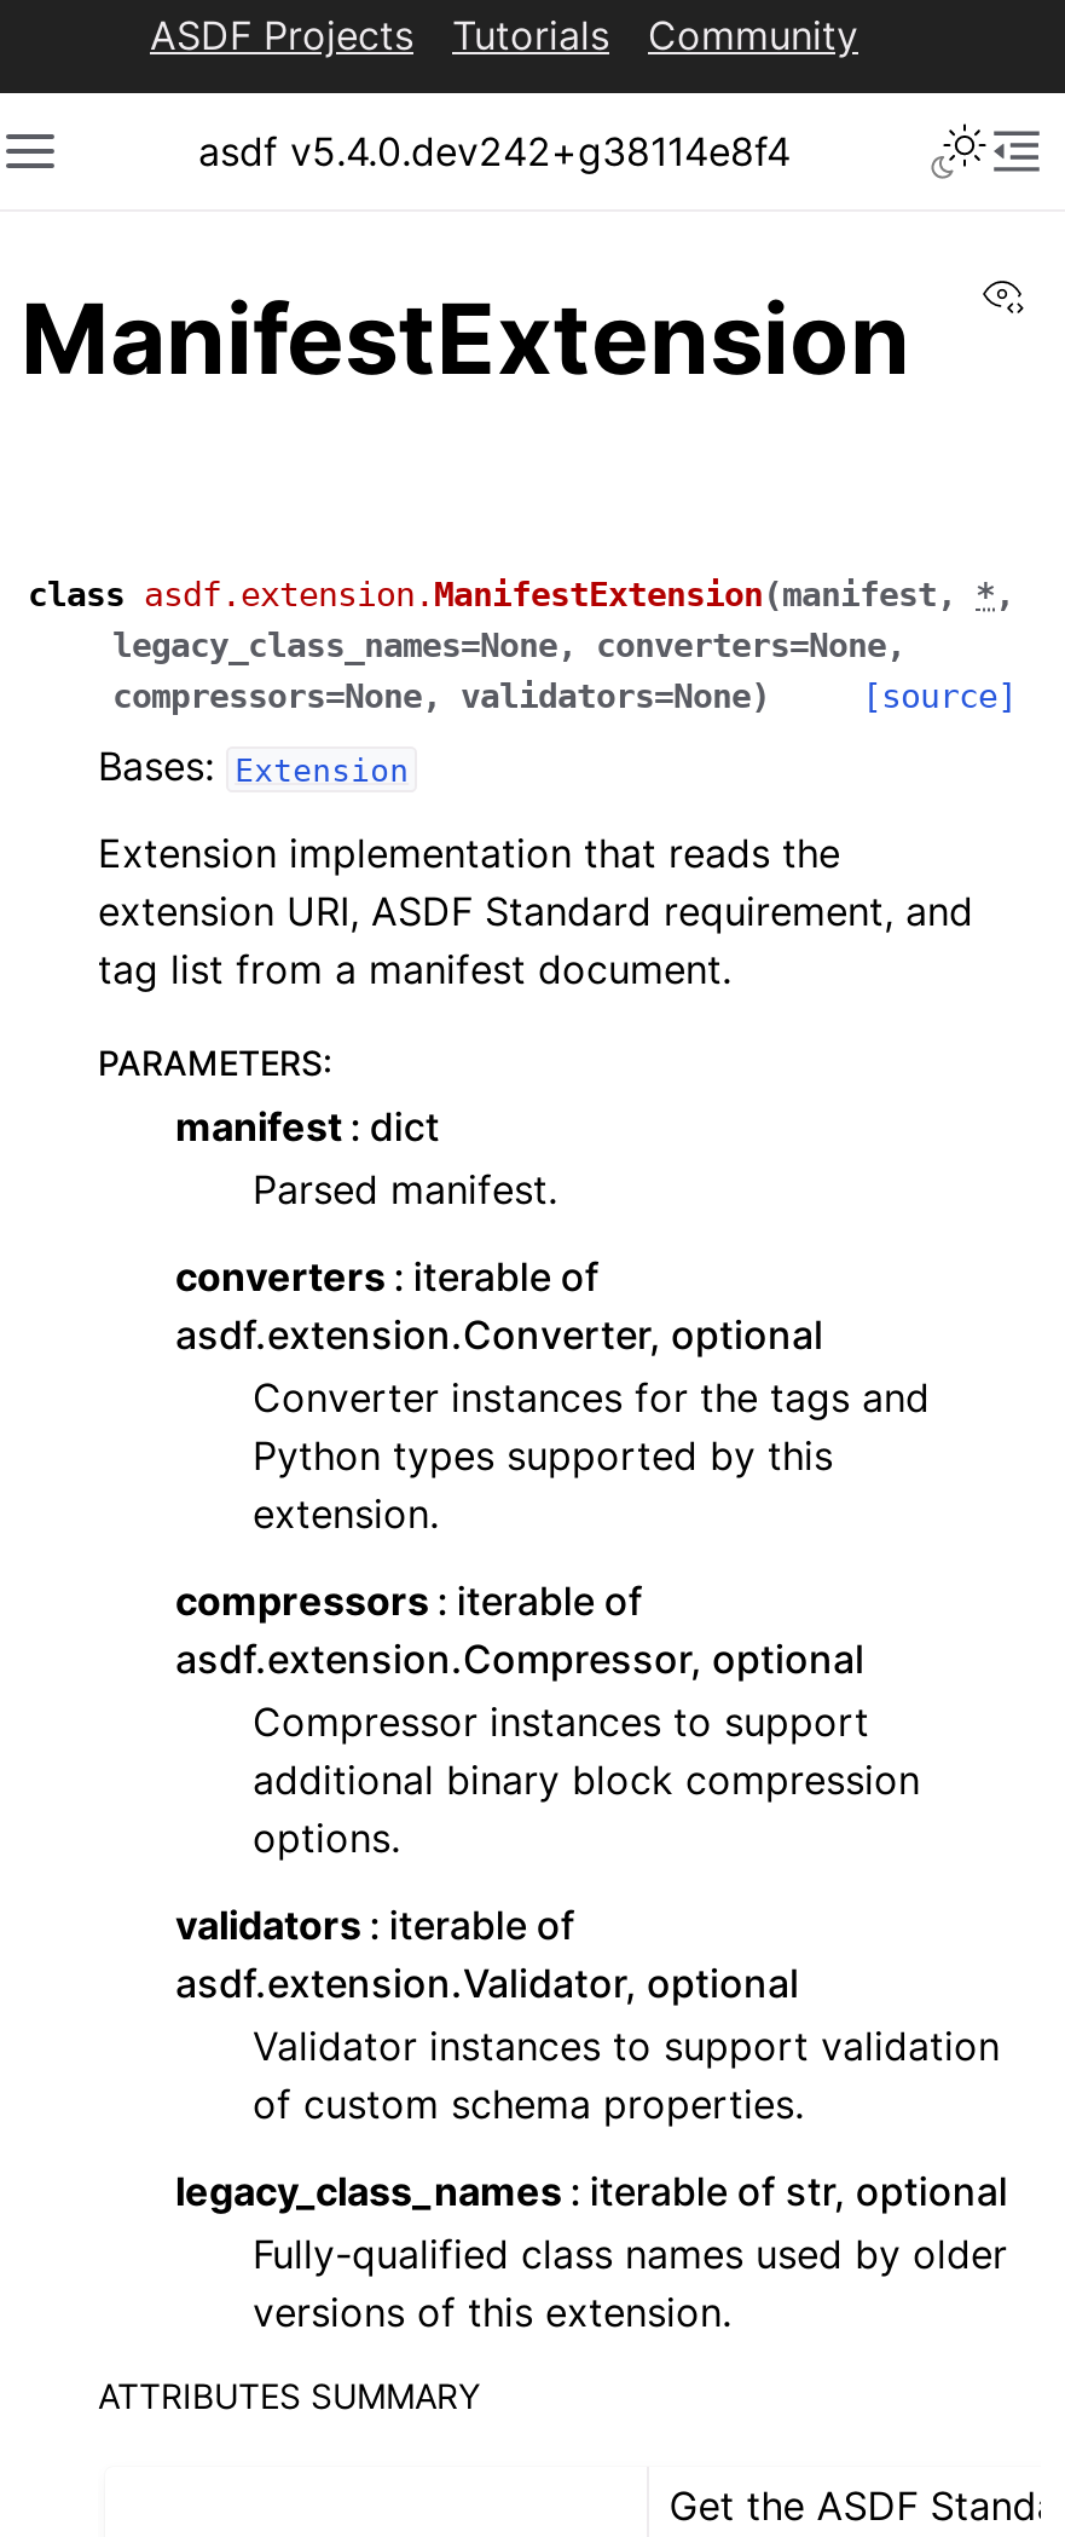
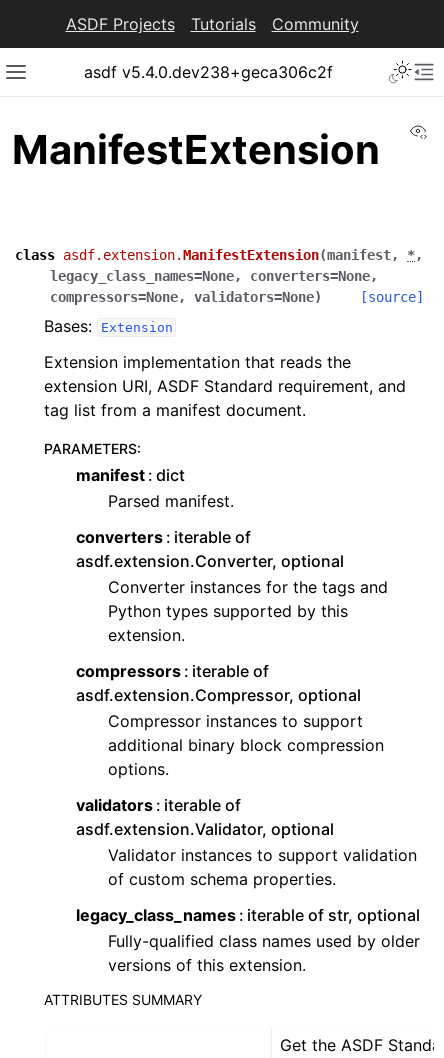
[198,127,791,175] asdf v5.4.0.dev242+g38114e8f4 -> [83,62,332,82] asdf v5.4.0.dev238+geca306c2f

